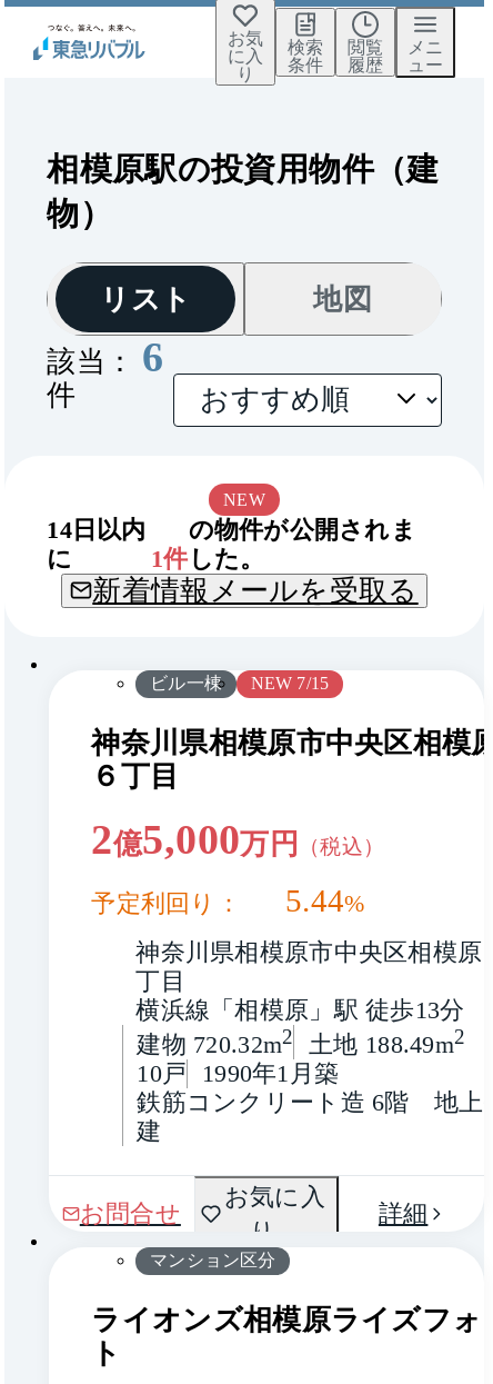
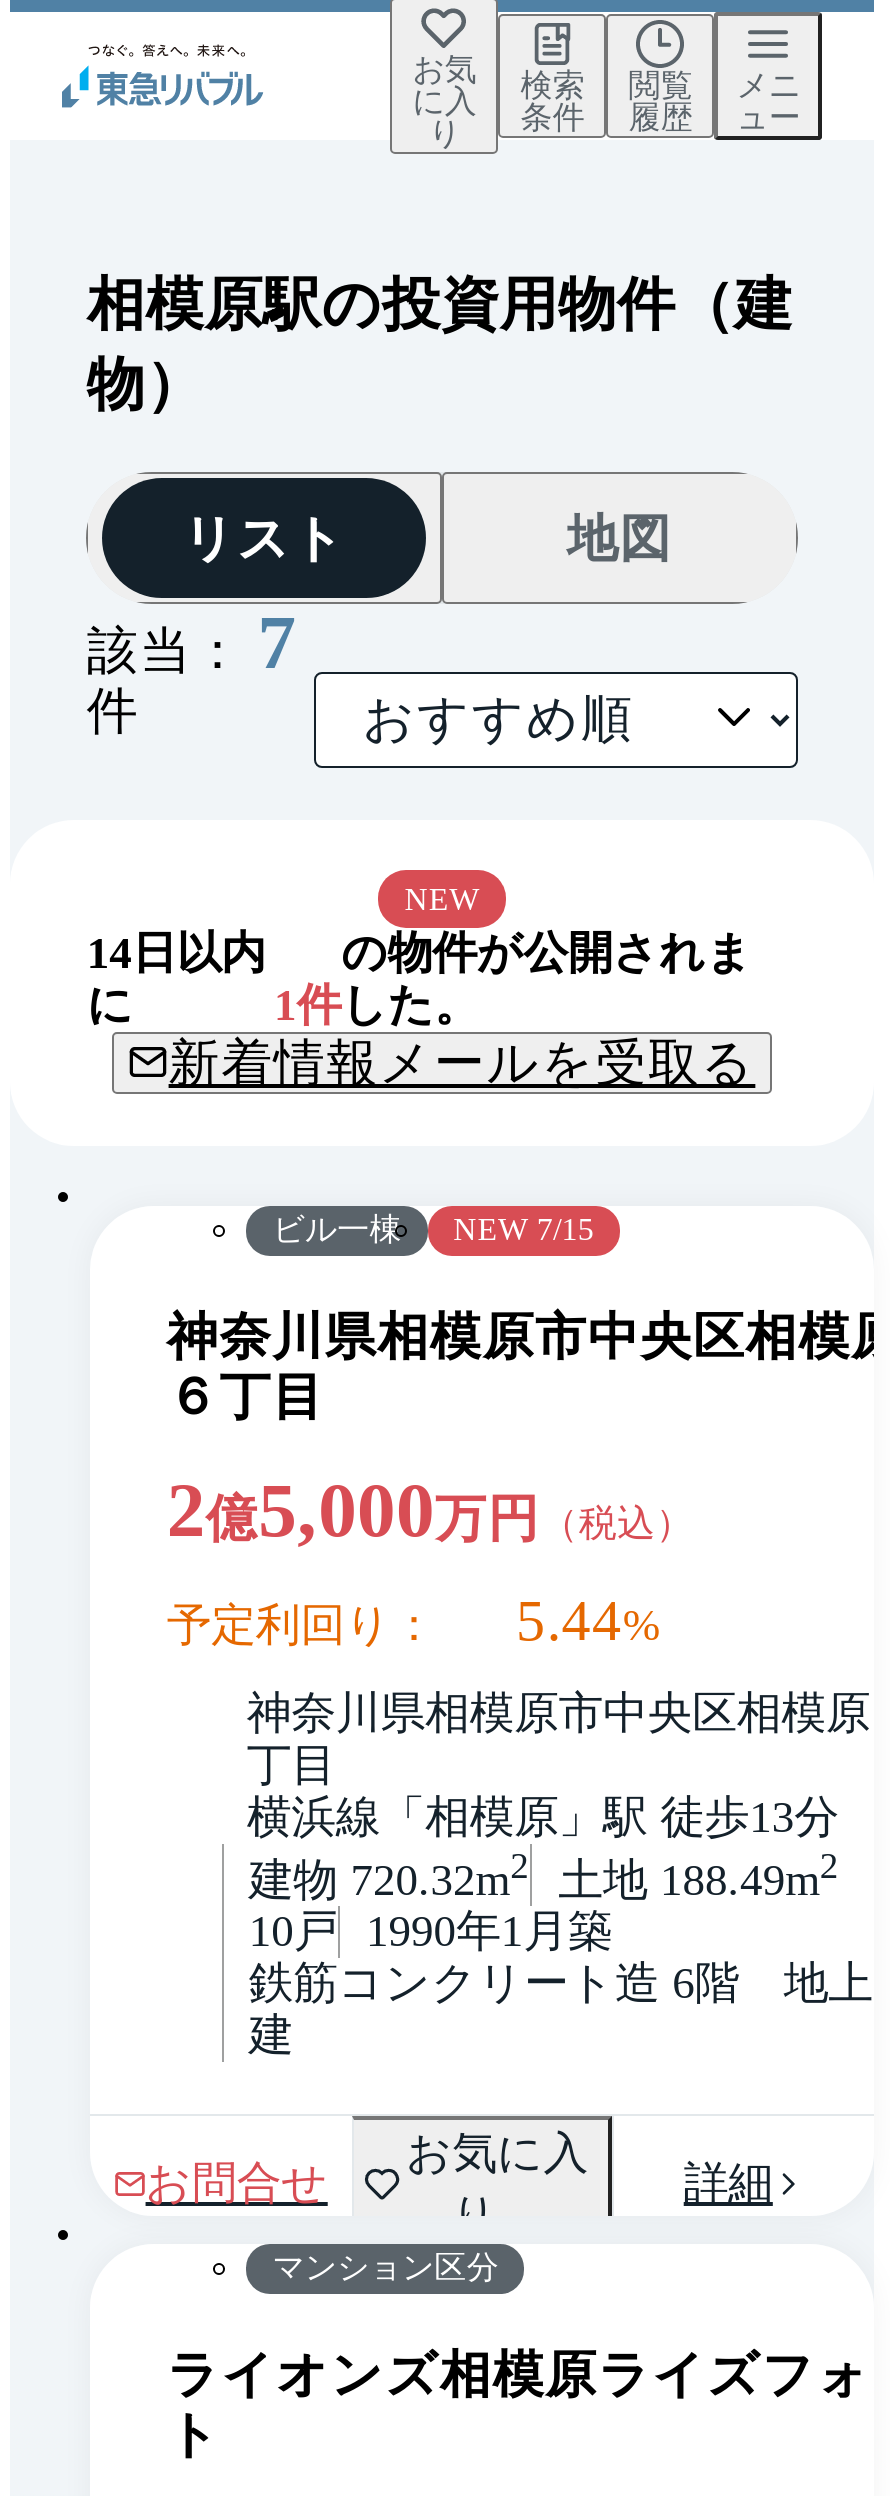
[47,334,163,380] 該当： 6 -> [87,600,296,684] 該当： 7

